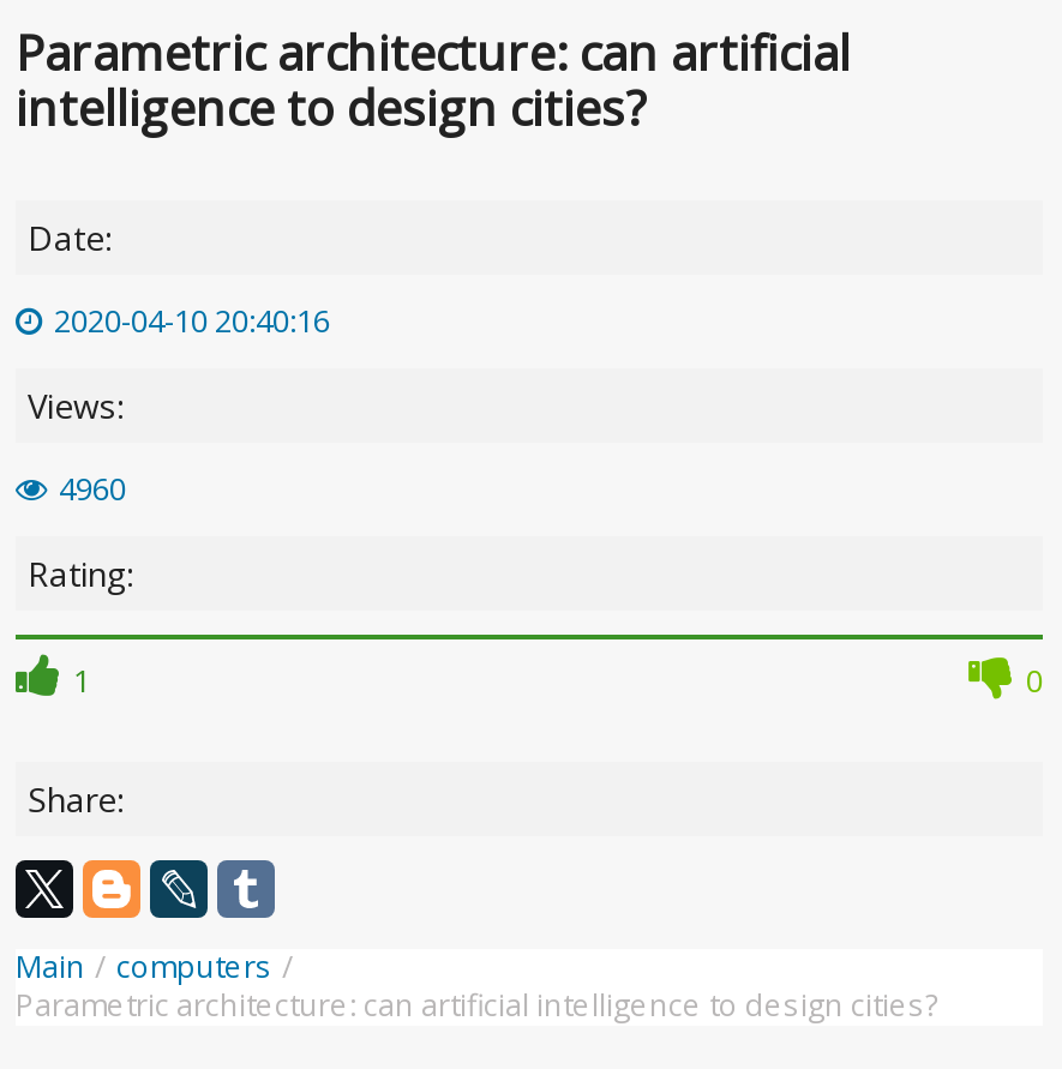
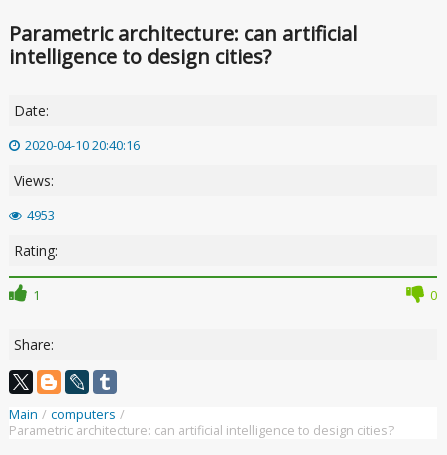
[59,467,126,510] 4960 -> [27,206,55,224] 4953

